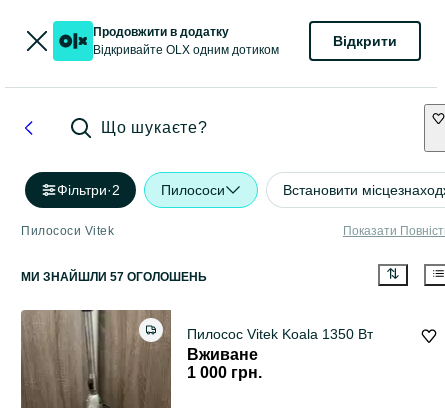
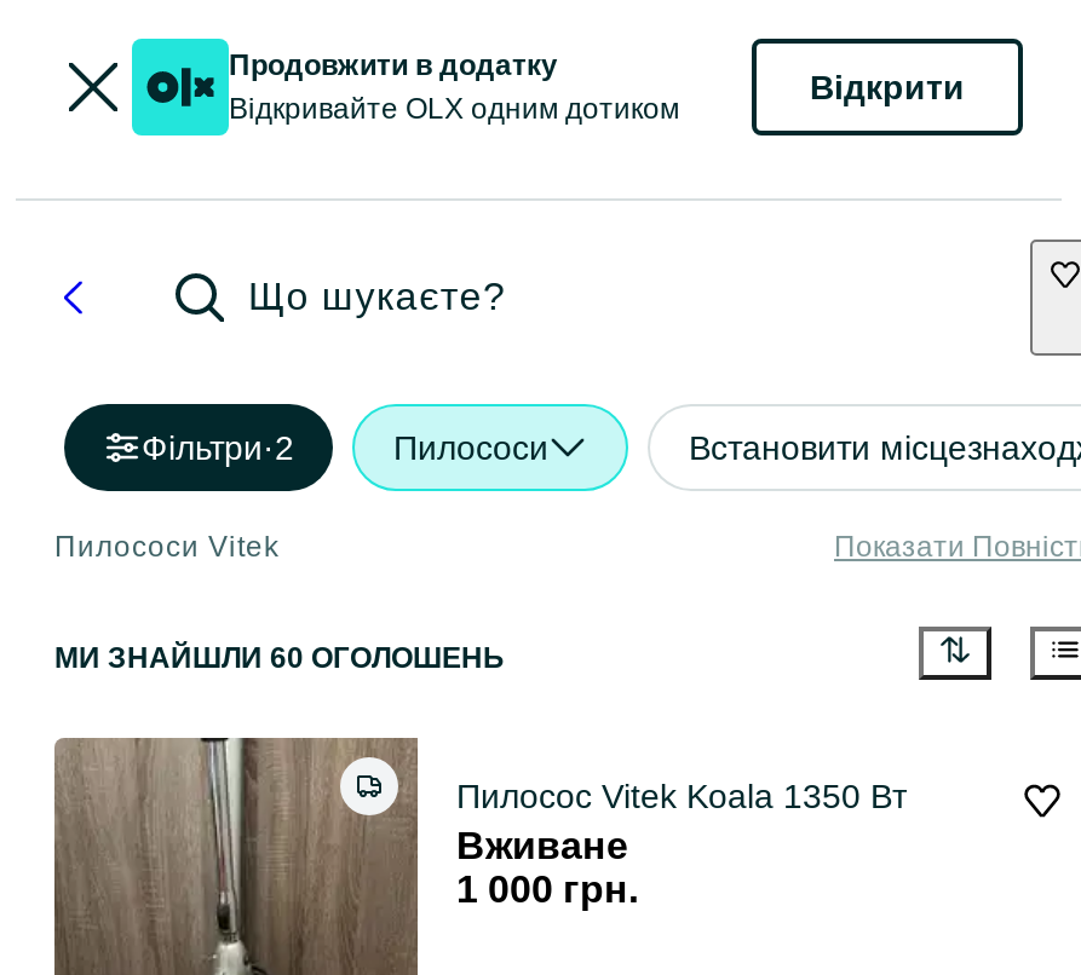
[21,270,207,284] МИ ЗНАЙШЛИ 57 ОГОЛОШЕНЬ -> [54,642,505,676] МИ ЗНАЙШЛИ 60 ОГОЛОШЕНЬ

